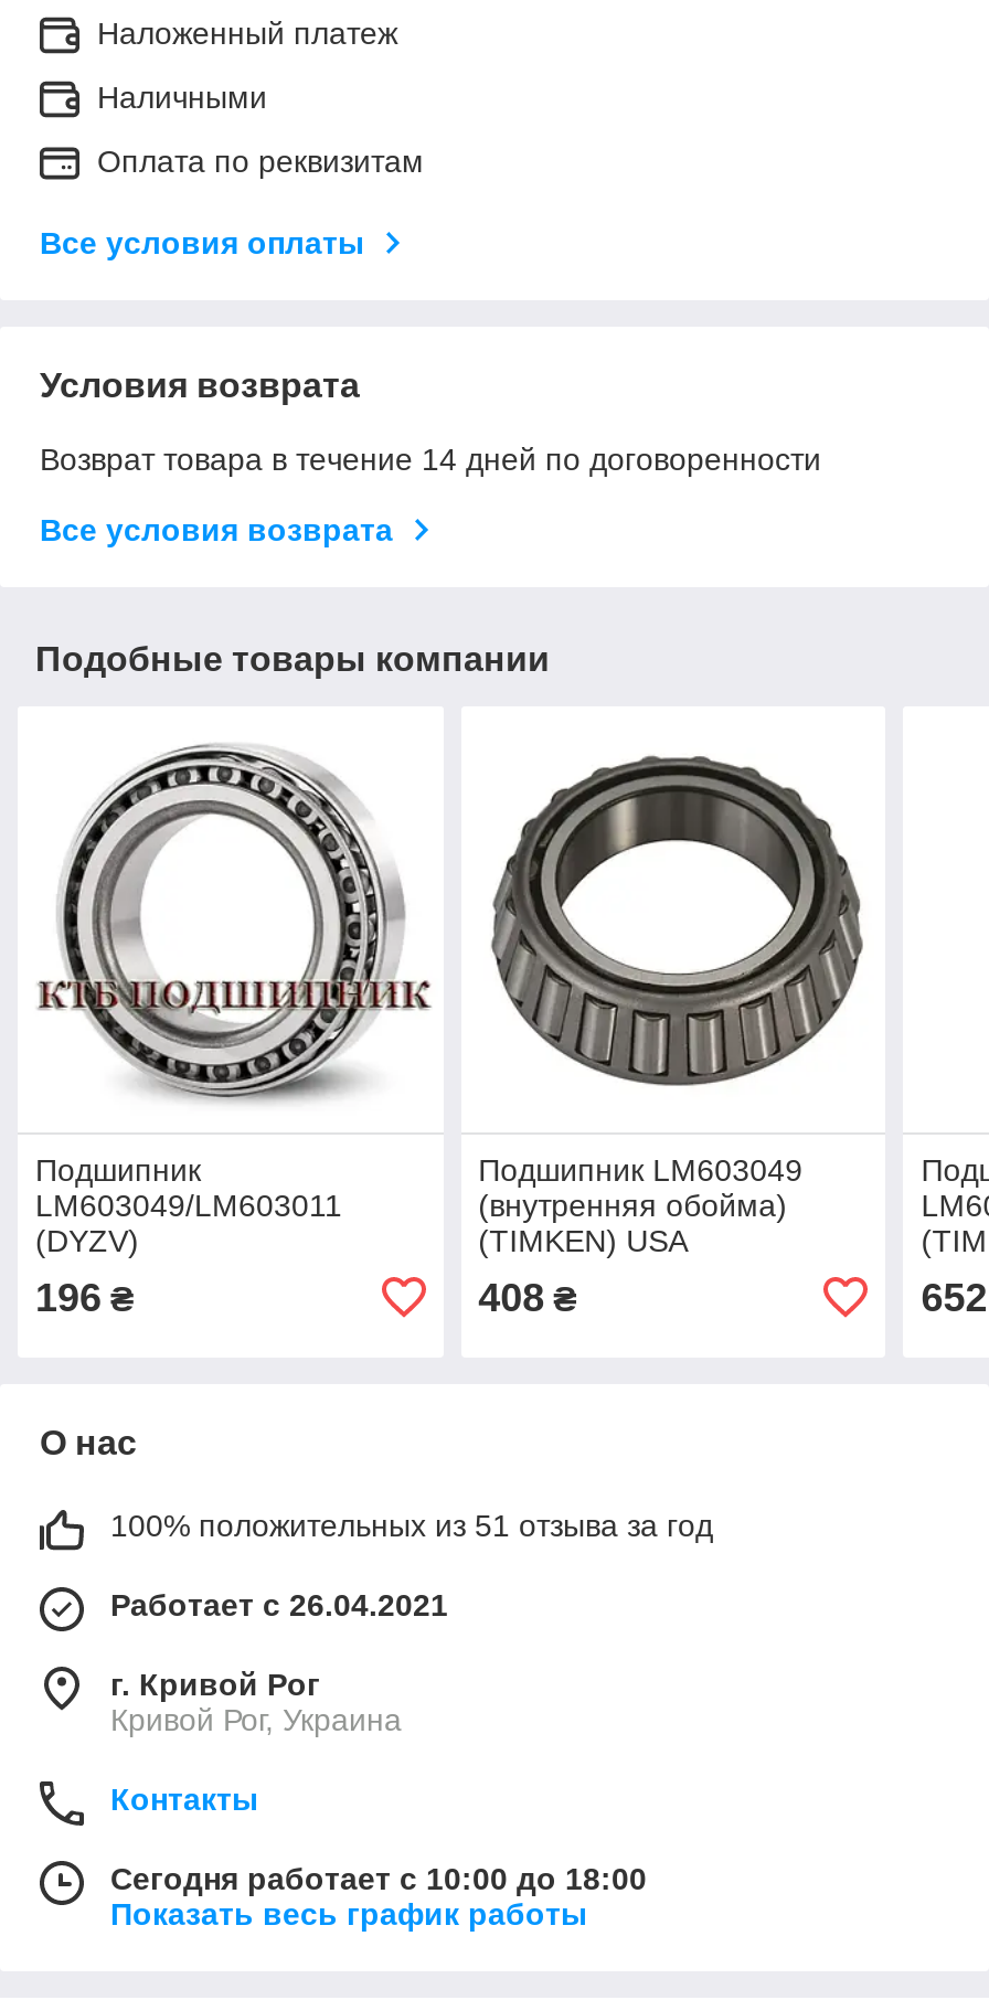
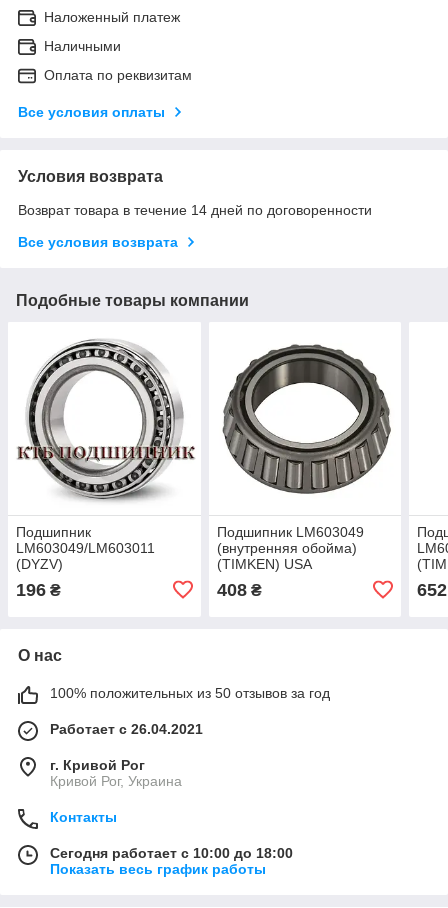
[110,1507,713,1543] 100% положительных из 51 отзыва за год -> [50,685,330,701] 100% положительных из 50 отзывов за год

